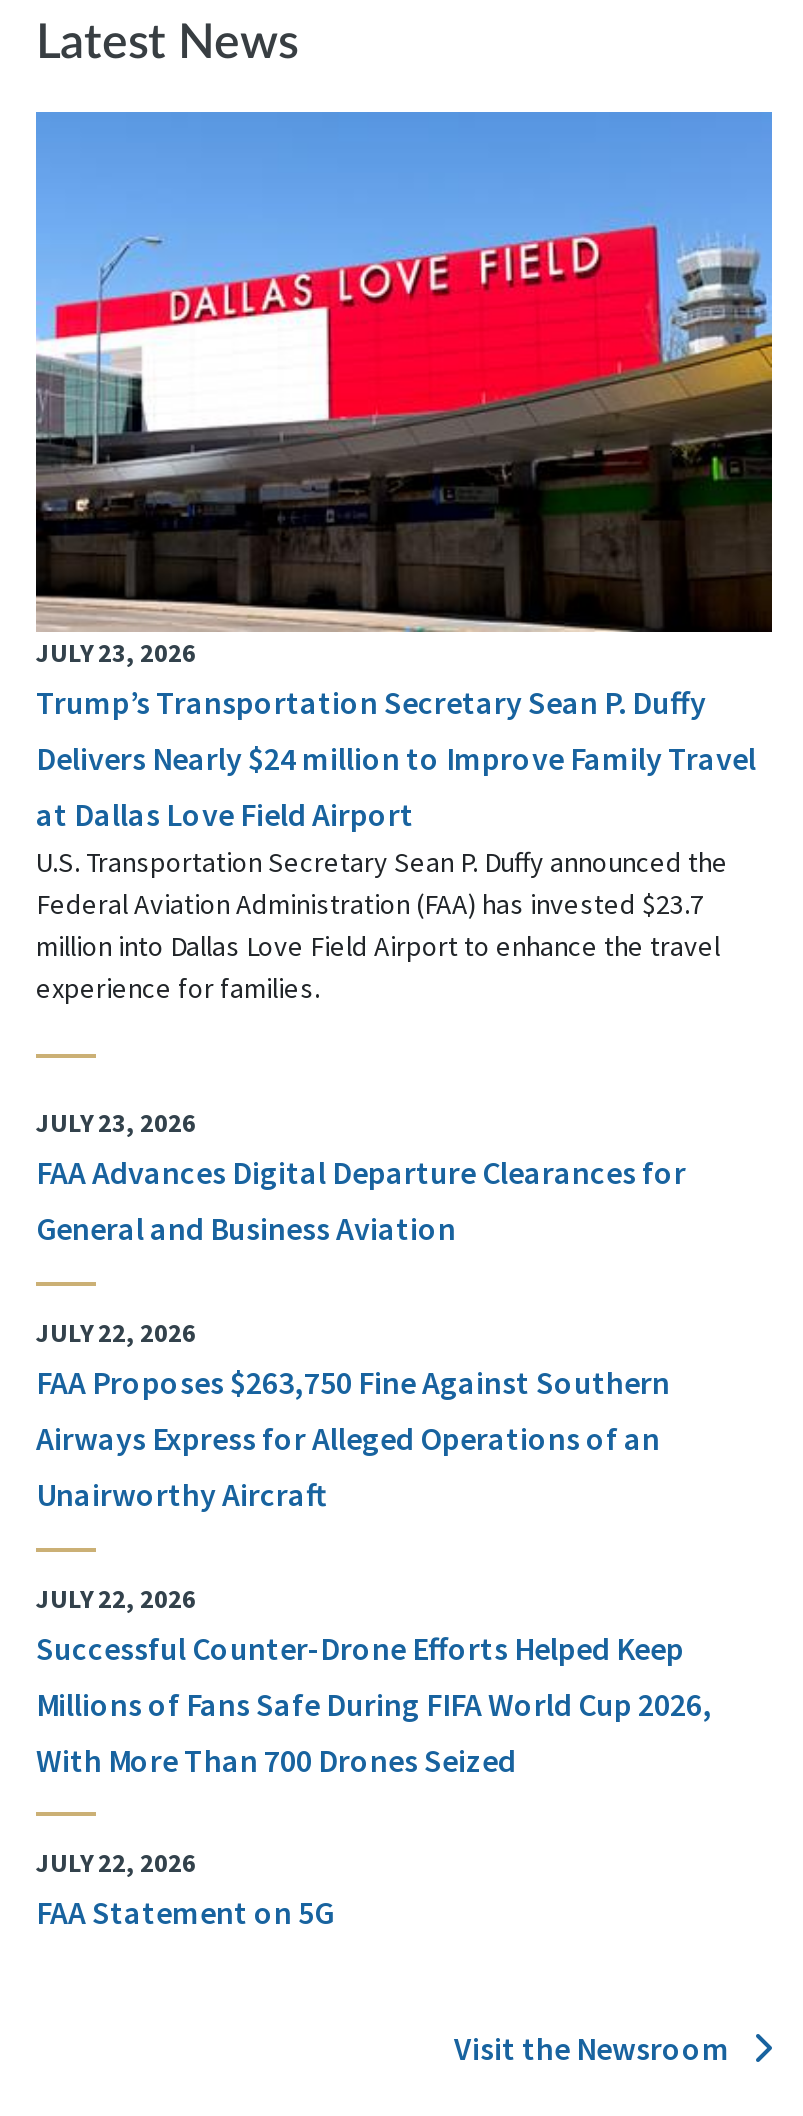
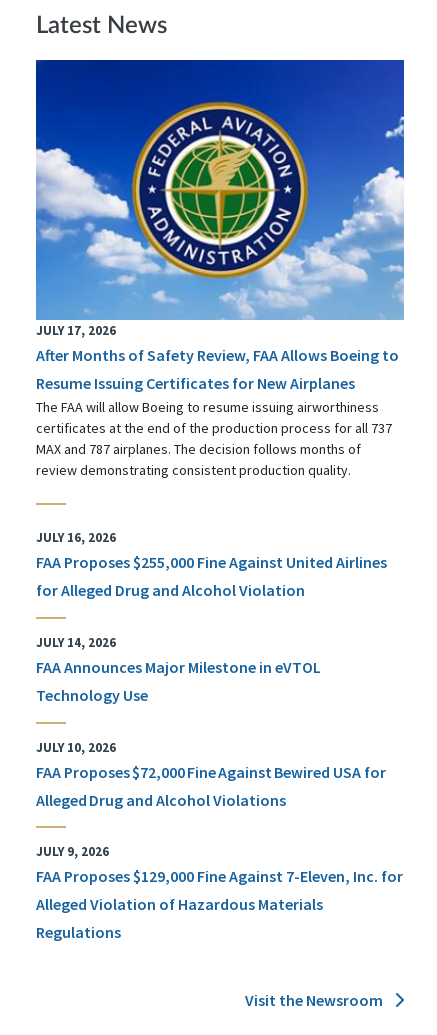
[34,110,774,1005] [image] | JULY 23, 2026 | Trump’s Transportation Secretary Sean P. Duffy | Delivers Nearly $24 million to Improve Family Travel | at Dallas Love Field Airport | U.S. Transportation Secretary Sean P. Duffy announced the | Federal Aviation Administration (FAA) has invested $23.7 | million into Dallas Love Field Airport to enhance the travel | experience for families. -> [35,59,405,479] [image] | JULY 17, 2026 | After Months of Safety Review, FAA Allows Boeing to | Resume Issuing Certificates for New Airplanes | The FAA will allow Boeing to resume issuing airworthiness | certificates at the end of the production process for all 737 | MAX and 787 airplanes. The decision follows months of | review demonstrating consistent production quality.
[36,1107,686,1249] JULY 23, 2026 | FAA Advances Digital Departure Clearances for | General and Business Aviation -> [36,529,387,600] JULY 16, 2026 | FAA Proposes $255,000 Fine Against United Airlines | for Alleged Drug and Alcohol Violation
[36,1316,670,1514] JULY 22, 2026 | FAA Proposes $263,750 Fine Against Southern | Airways Express for Alleged Operations of an | Unairworthy Aircraft -> [36,634,321,705] JULY 14, 2026 | FAA Announces Major Milestone in eVTOL | Technology Use
[36,1581,712,1779] JULY 22, 2026 | Successful Counter-Drone Efforts Helped Keep | Millions of Fans Safe During FIFA World Cup 2026, | With More Than 700 Drones Seized -> [36,739,386,810] JULY 10, 2026 | FAA Proposes $72,000 Fine Against Bewired USA for | Alleged Drug and Alcohol Violations
[36,1846,334,1932] JULY 22, 2026 | FAA Statement on 5G -> [36,843,403,942] JULY 9, 2026 | FAA Proposes $129,000 Fine Against 7-Eleven, Inc. for | Alleged Violation of Hazardous Materials | Regulations

